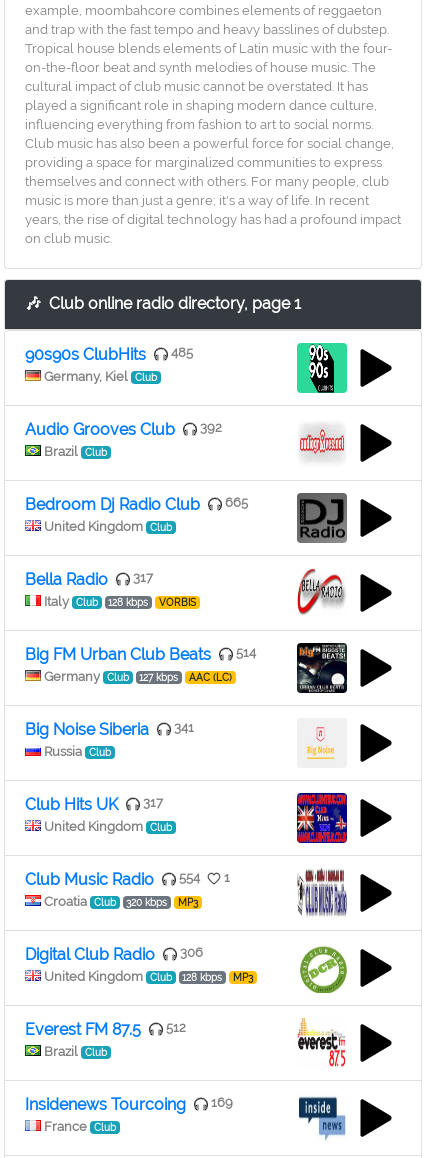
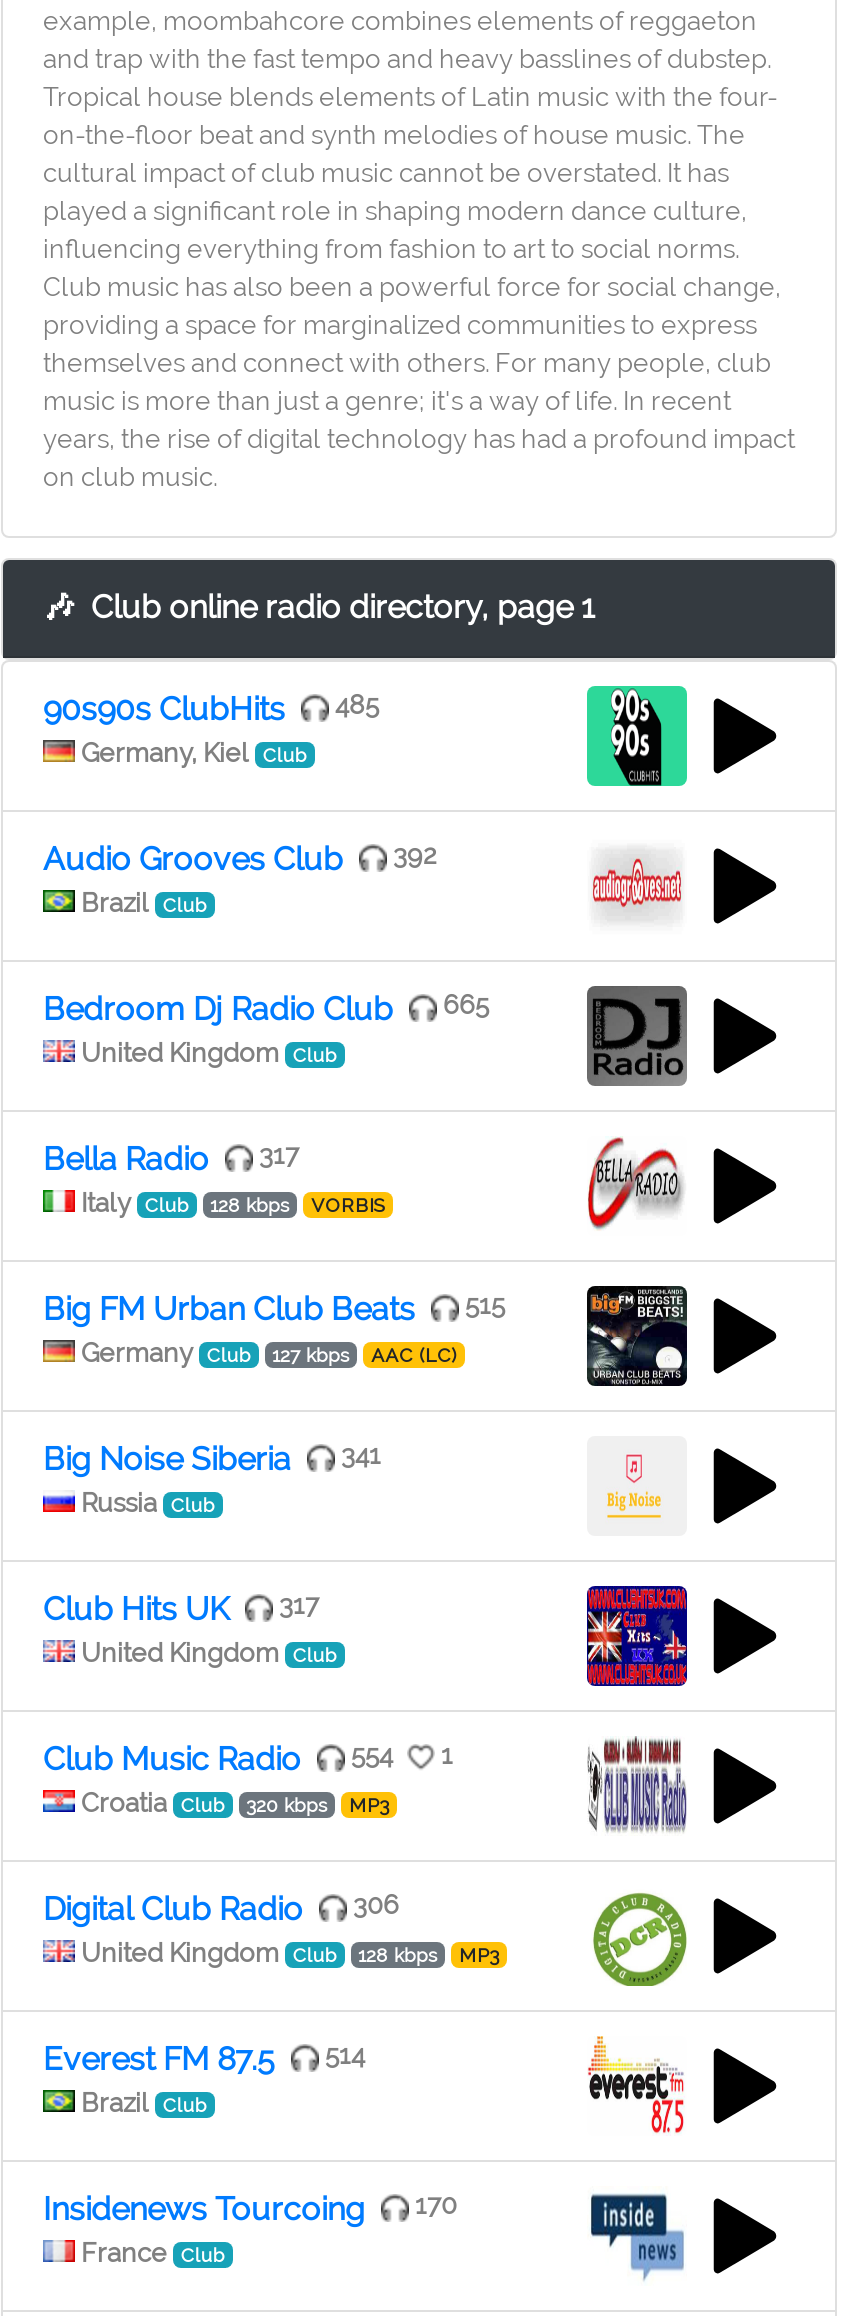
[25,645,256,664] Big FM Urban Club Beats 514 -> [43,1290,505,1328] Big FM Urban Club Beats 515
[25,1020,186,1039] Everest FM 87.5 512 -> [43,2040,365,2078] Everest FM 87.5 514
[25,1095,233,1114] Insidenews Tourcoing 169 -> [43,2190,457,2228] Insidenews Tourcoing 170

